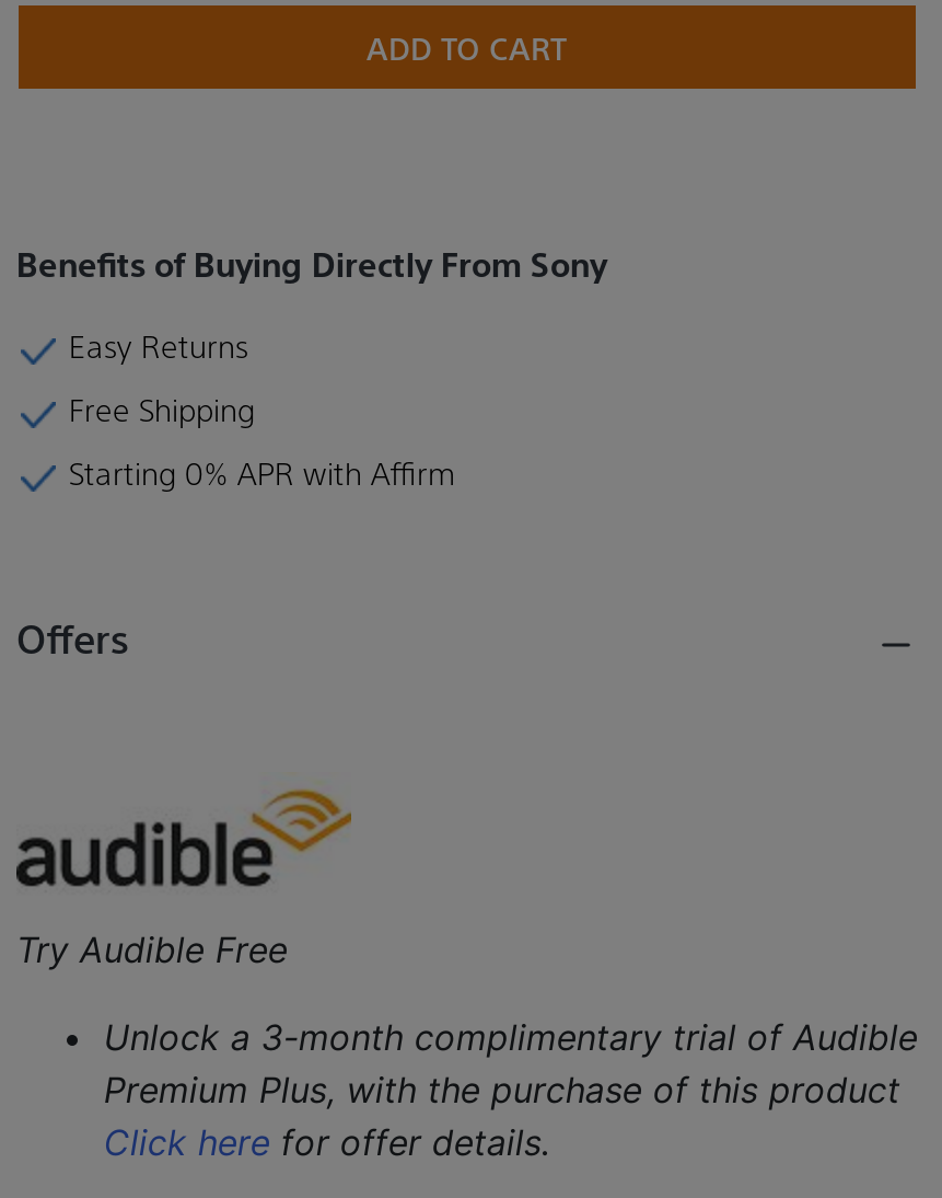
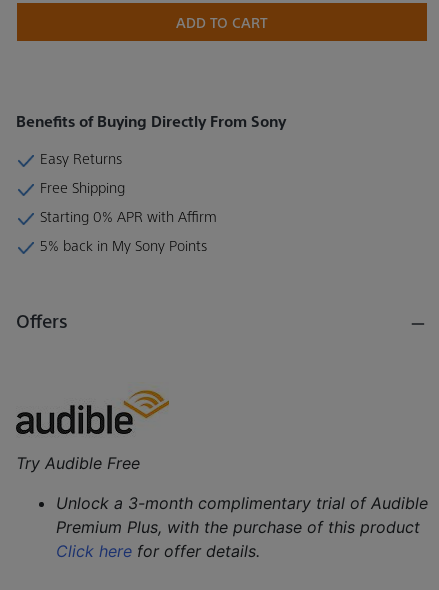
none -> [36,236,207,254] 5% back in My Sony Points

